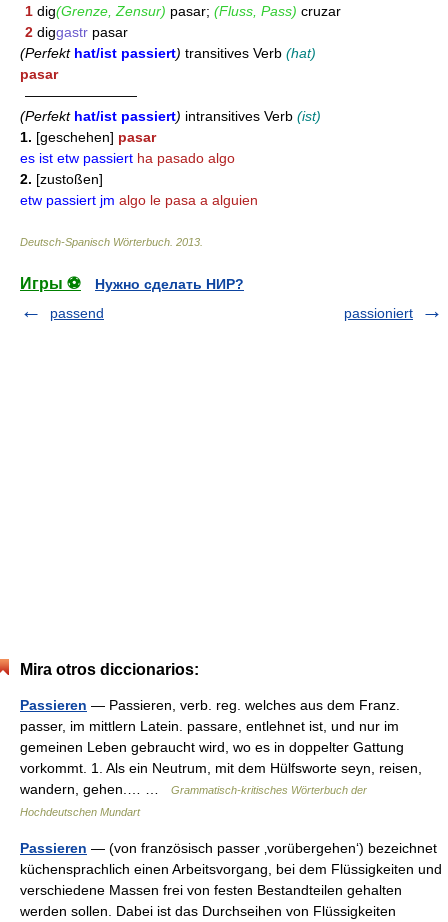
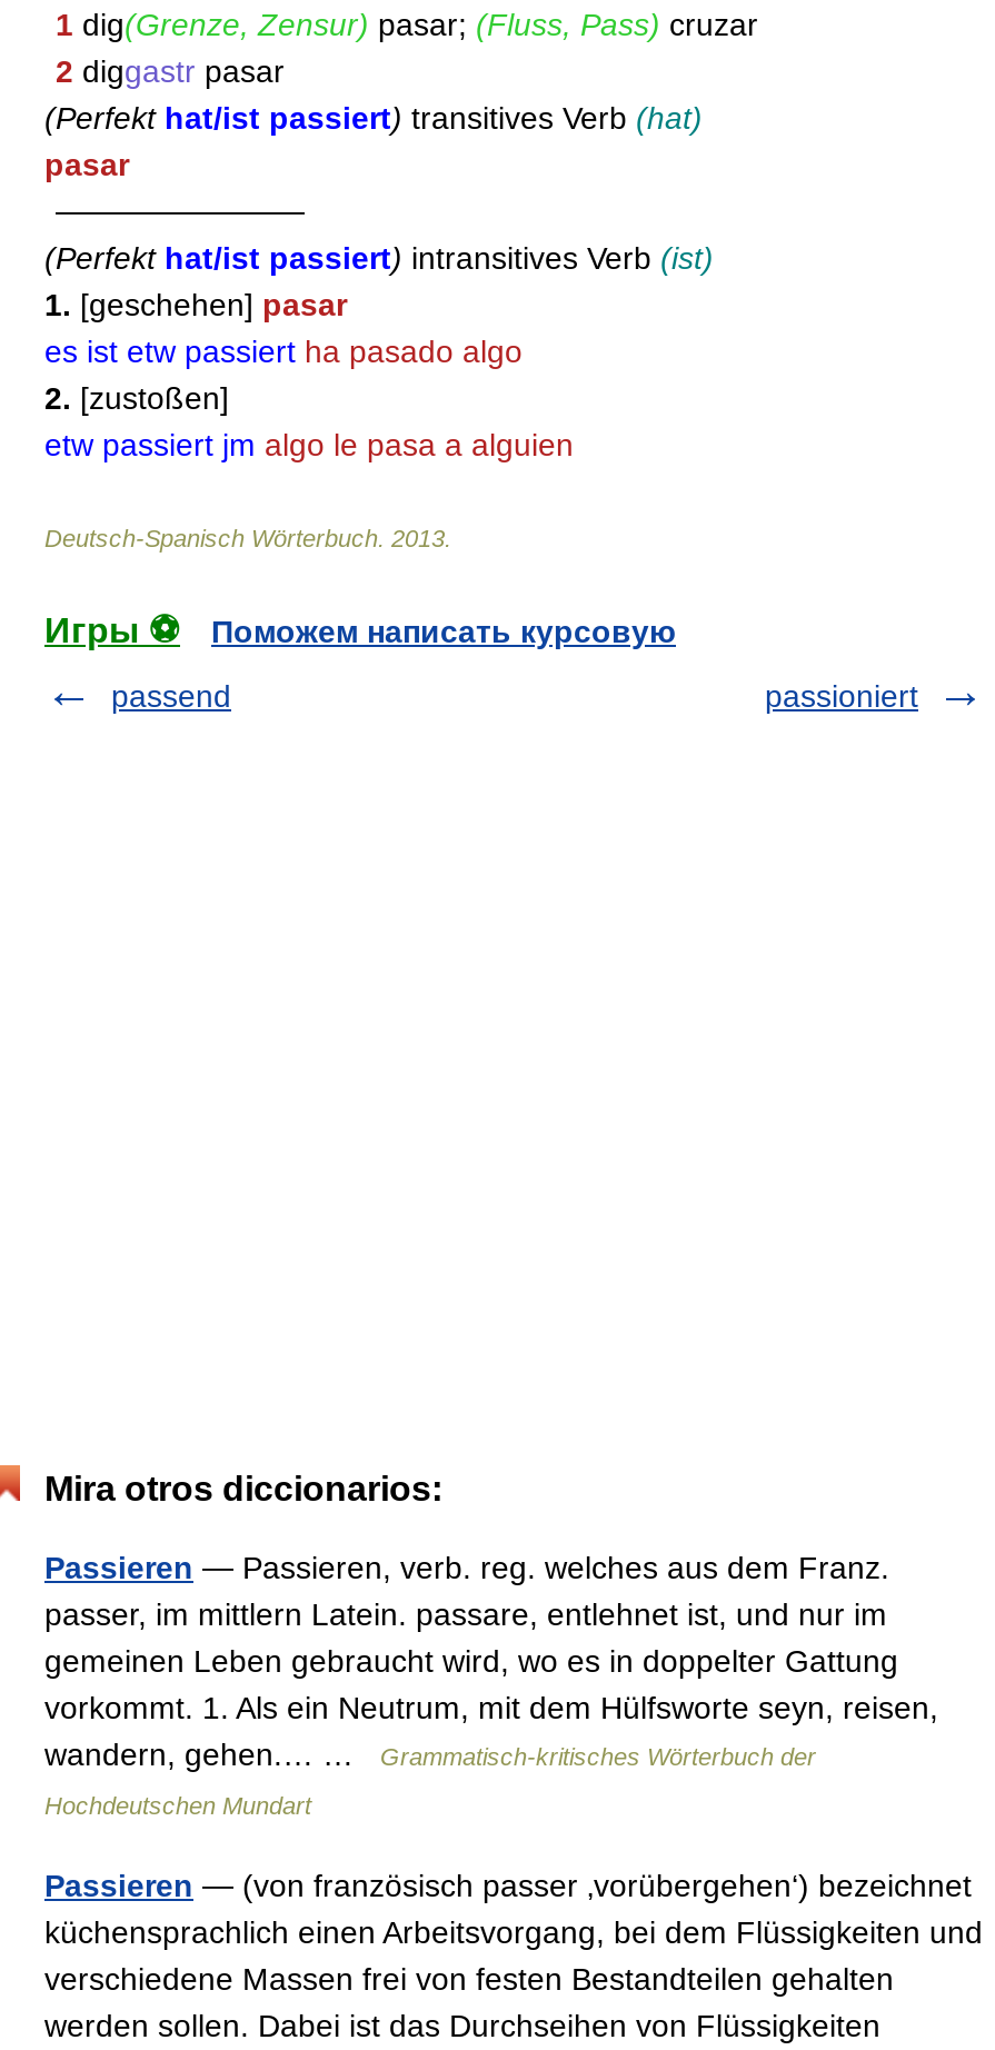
[95,276,244,292] Нужно сделать НИР? -> [211,614,676,649] Поможем написать курсовую

